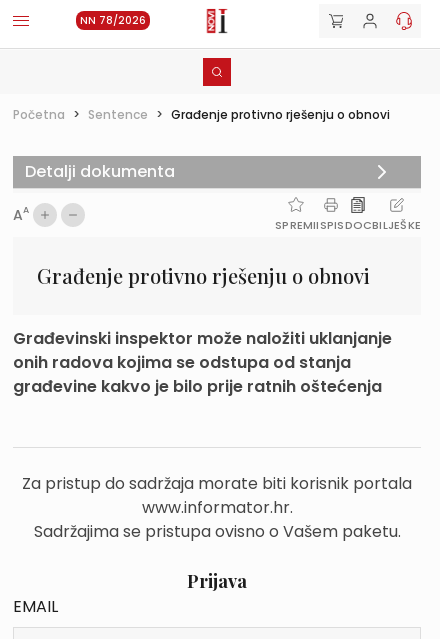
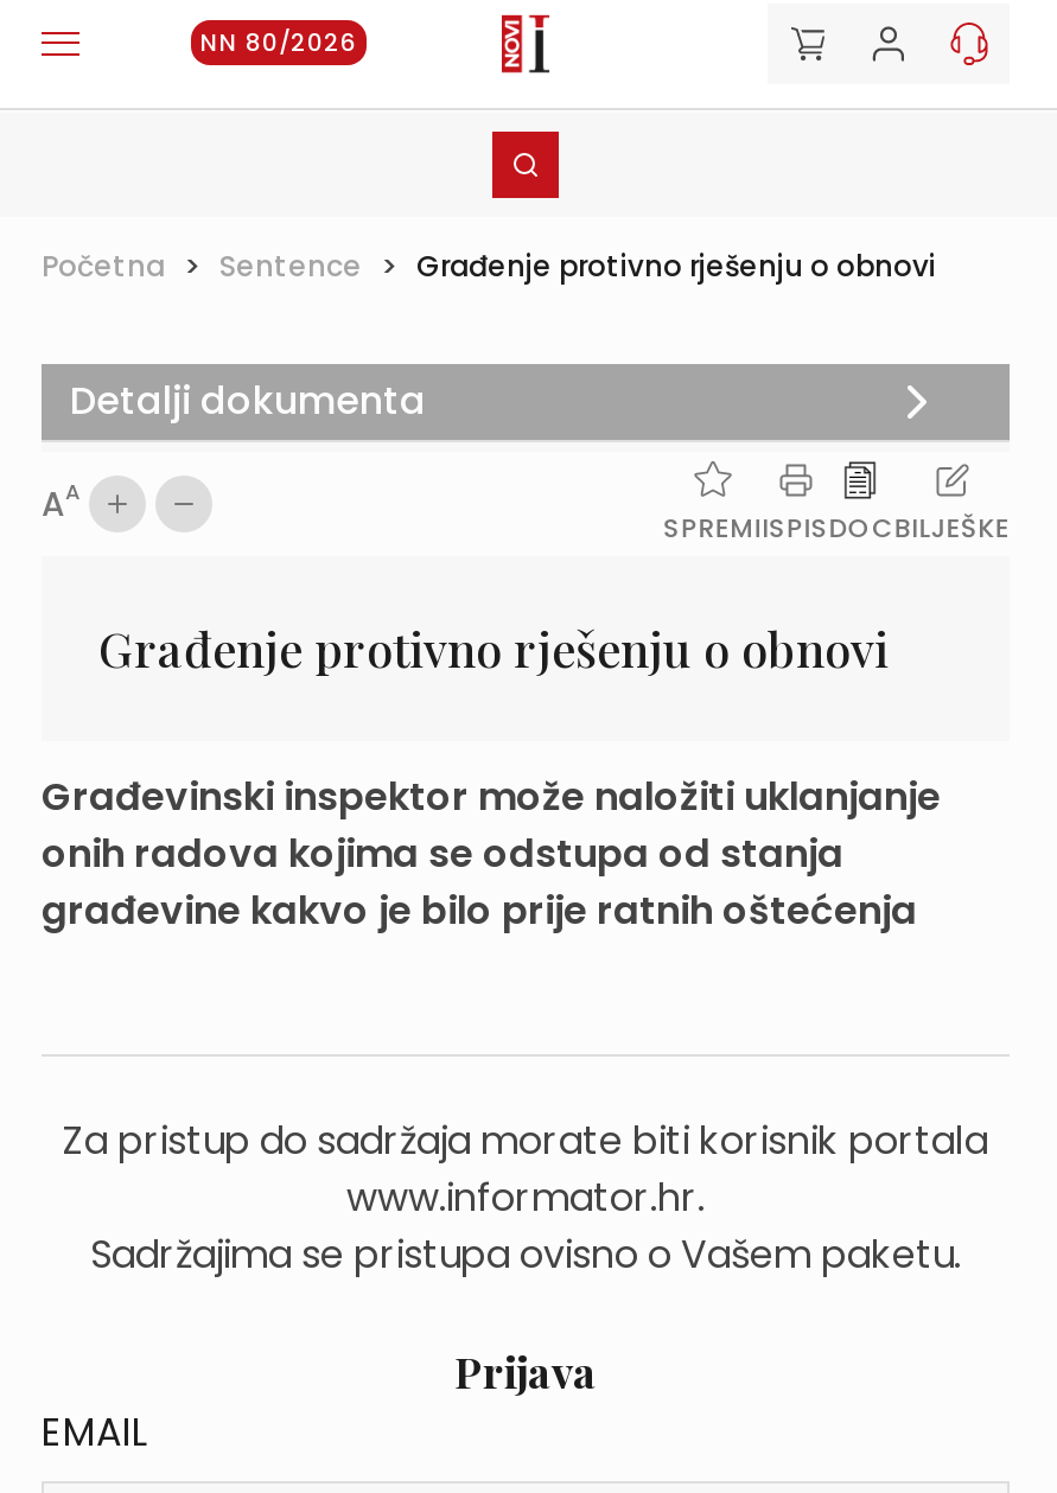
[80,13,146,28] NN 78/2026 -> [200,25,357,60] NN 80/2026

